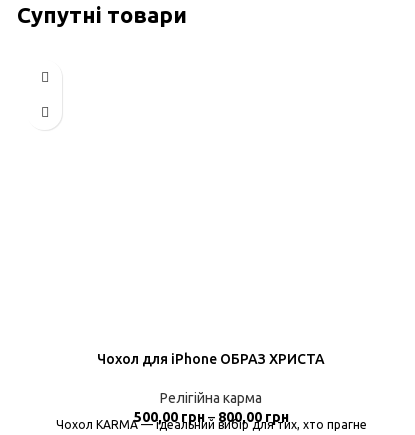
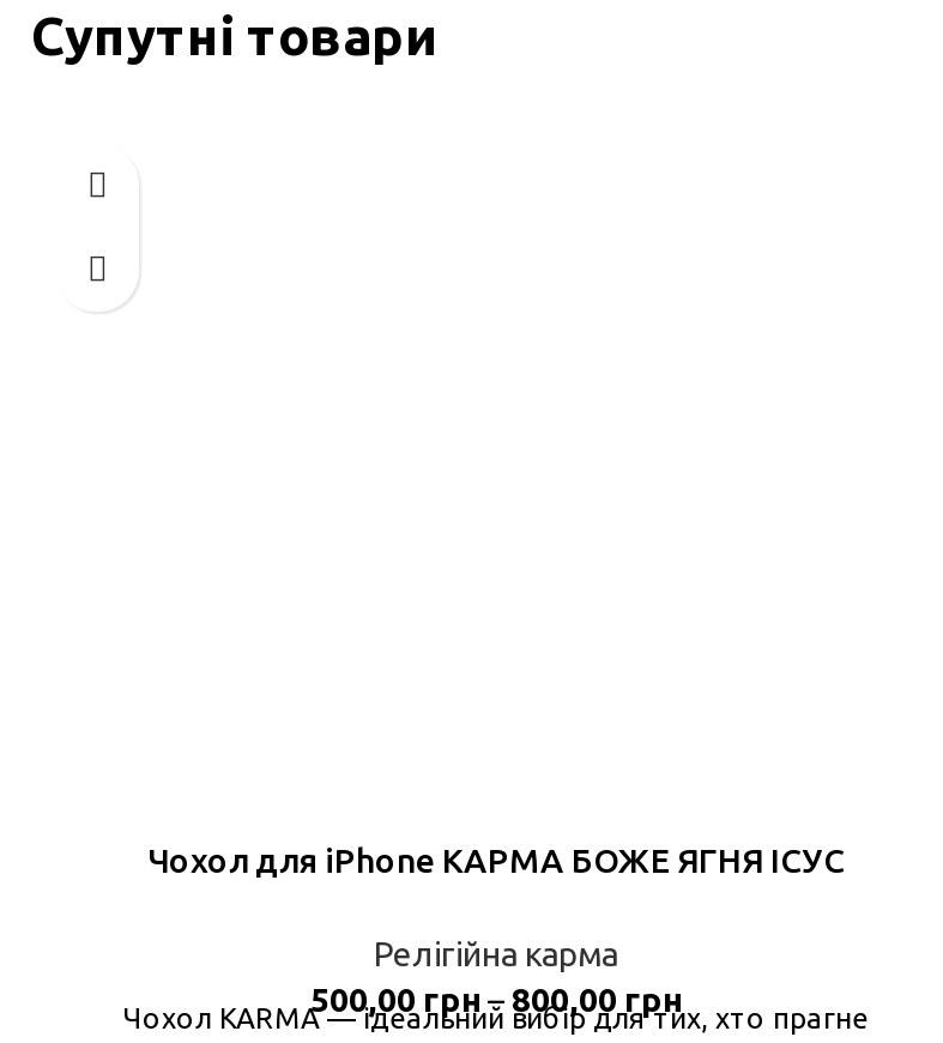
[97,351,325,367] Чохол для iPhone ОБРАЗ ХРИСТА -> [147,843,845,881] Чохол для iPhone КАРМА БОЖЕ ЯГНЯ ІСУС

